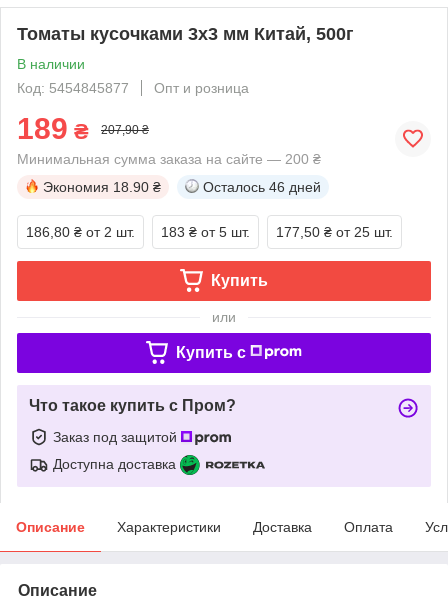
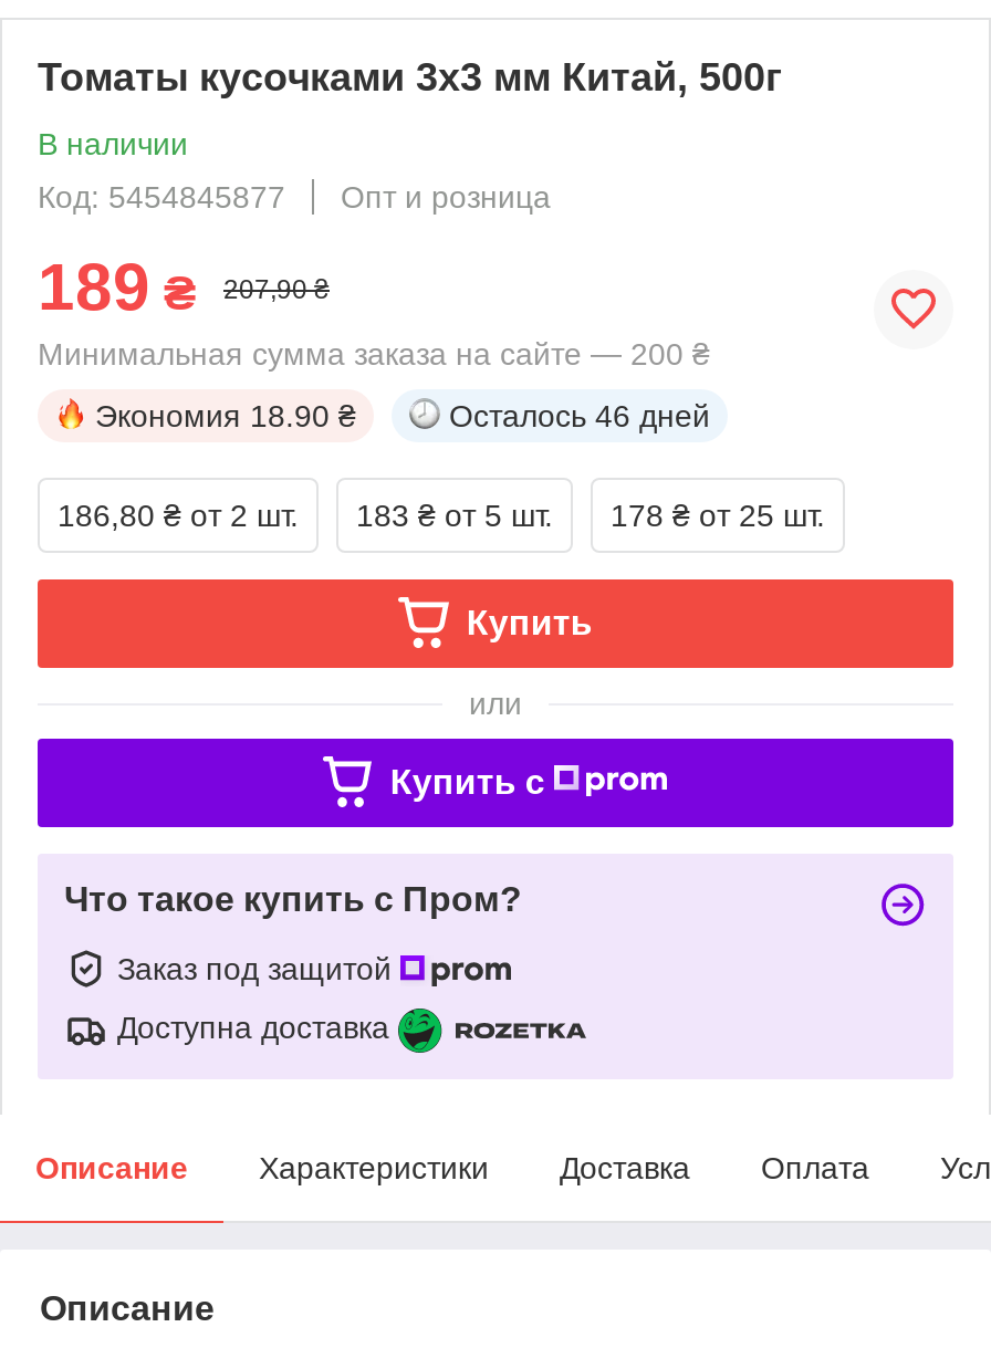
[26,224,393,240] 186,80 ₴ от 2 шт. 183 ₴ от 5 шт. 177,50 ₴ от 25 шт. -> [58,497,825,533] 186,80 ₴ от 2 шт. 183 ₴ от 5 шт. 178 ₴ от 25 шт.

